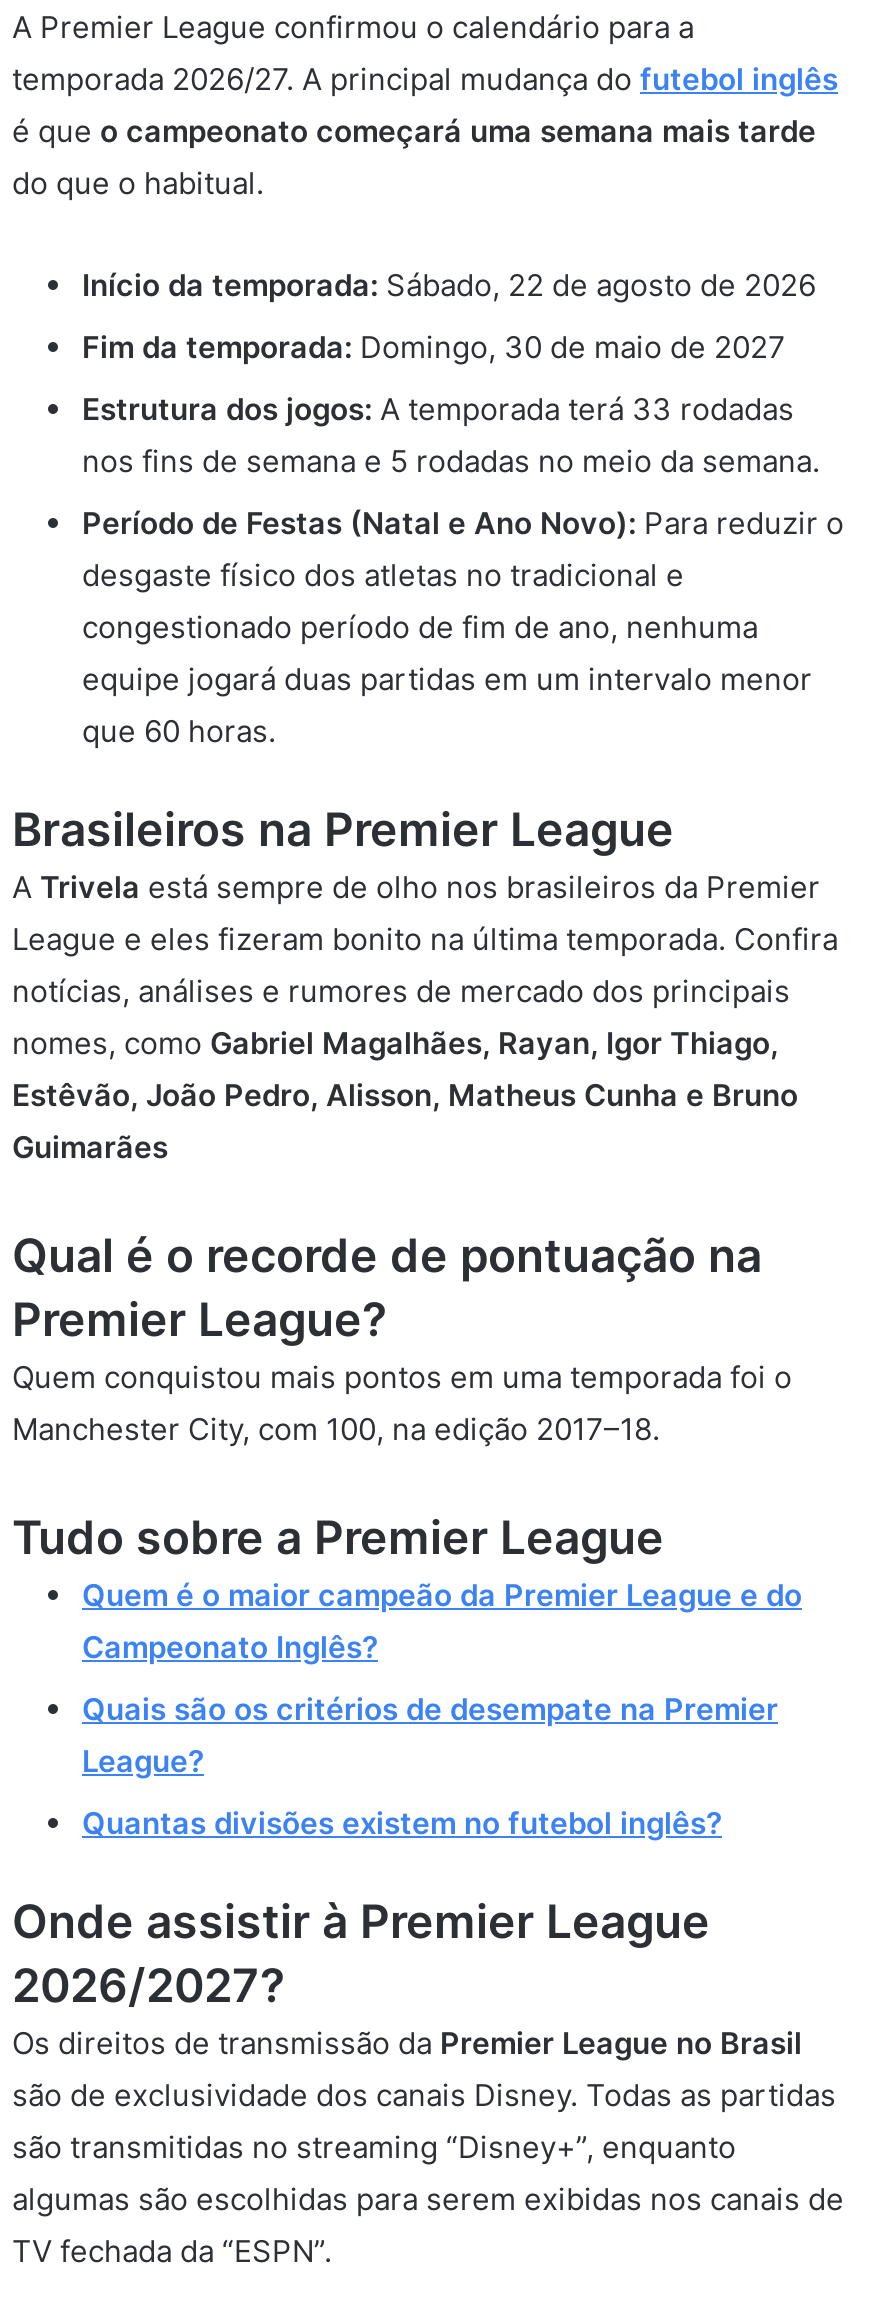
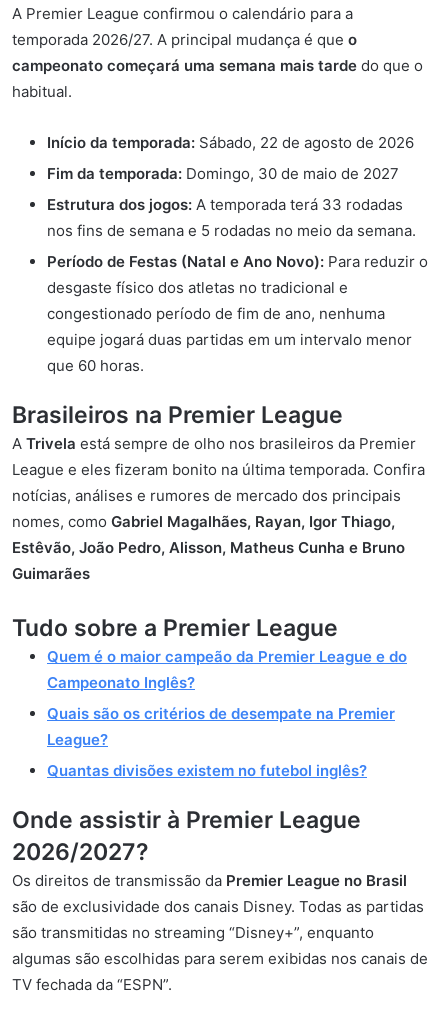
[12,60,838,202] temporada 2026/27. A principal mudança do futebol inglês | é que o campeonato começará uma semana mais tarde | do que o habitual. -> [12,30,423,101] temporada 2026/27. A principal mudança é que o | campeonato começará uma semana mais tarde do que o | habitual.
[12,1228,792,1448] Qual é o recorde de pontuação na | Premier League? | Quem conquistou mais pontos em uma temporada foi o | Manchester City, com 100, na edição 2017–18. -> none

